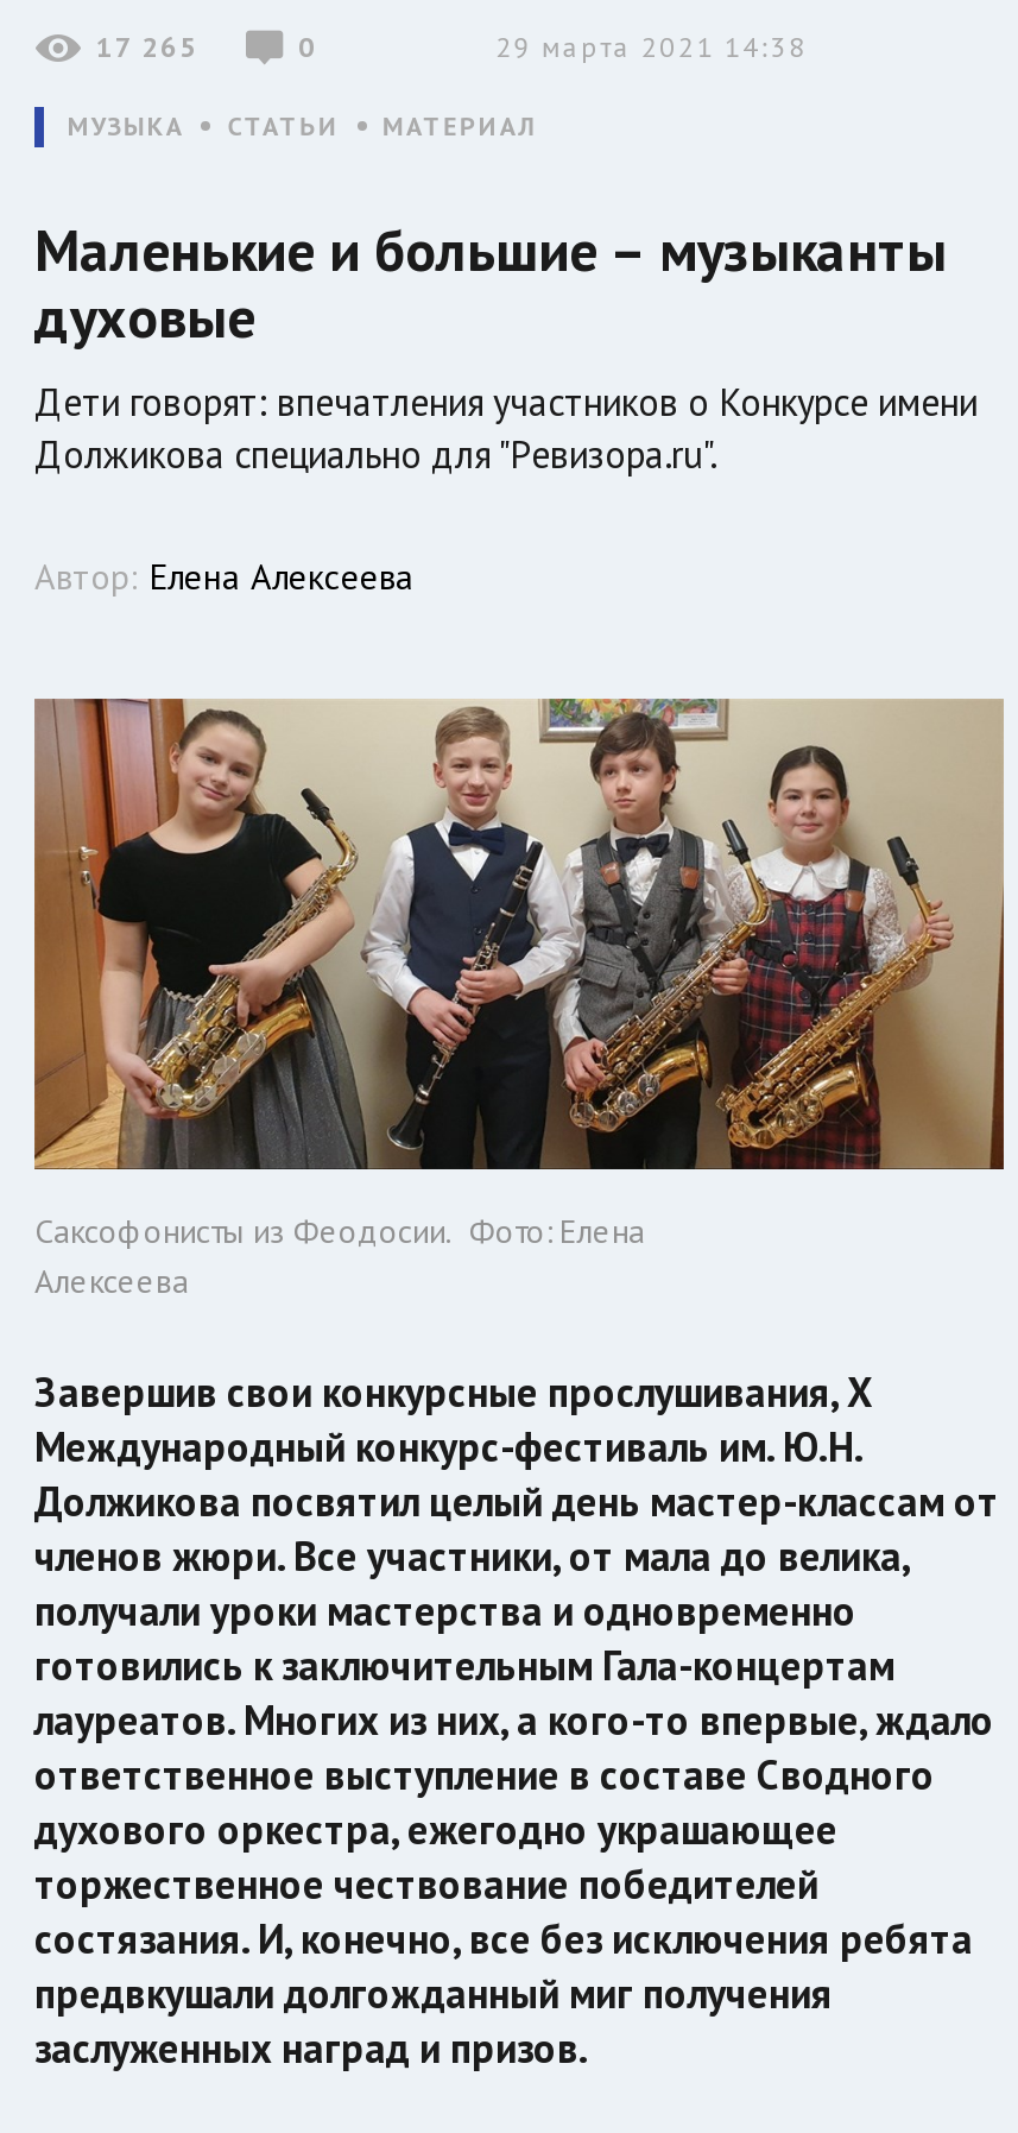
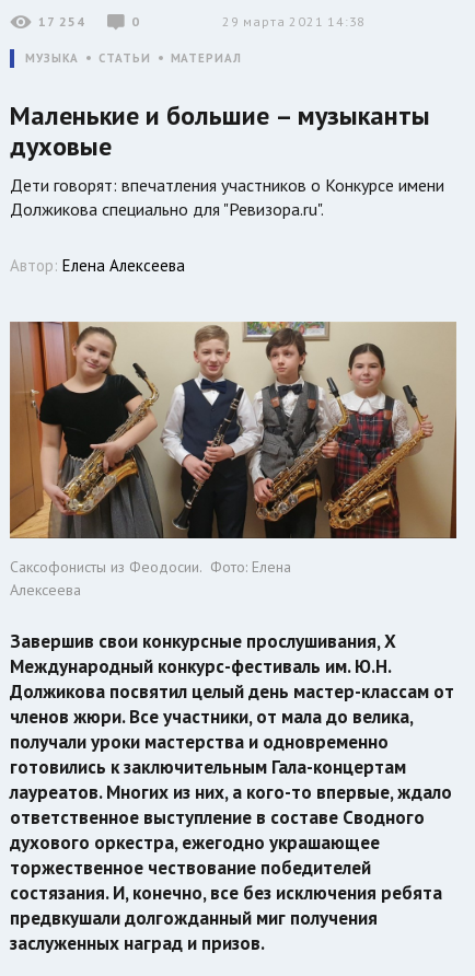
[96,29,198,64] 17 265 -> [38,13,85,30] 17 254

